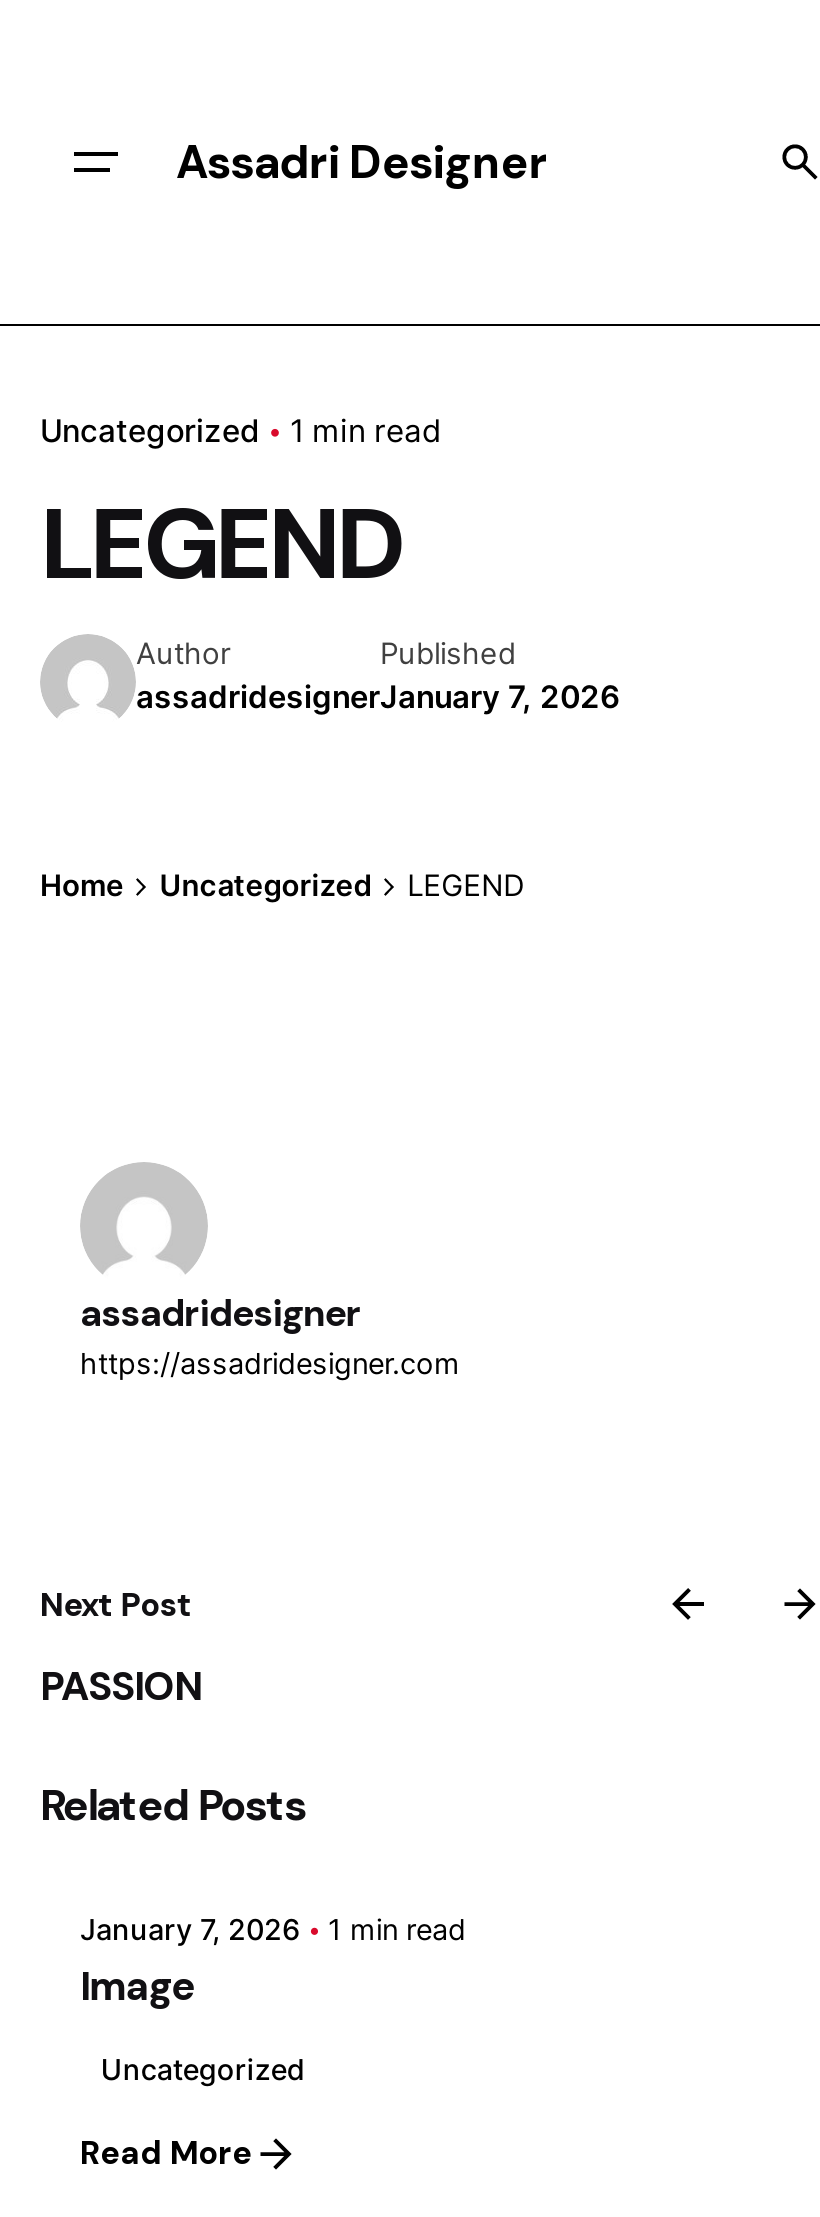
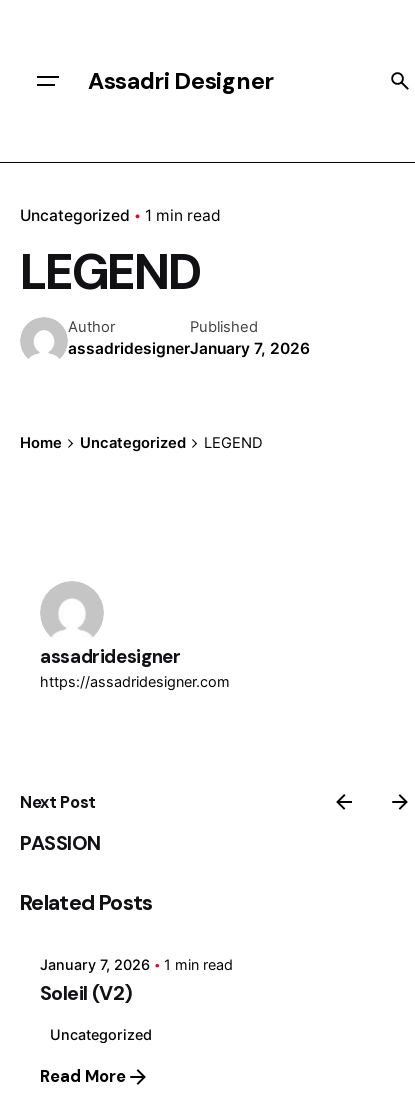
[80,1960,194,2012] Image -> [40,980,132,1006] Soleil (V2)

